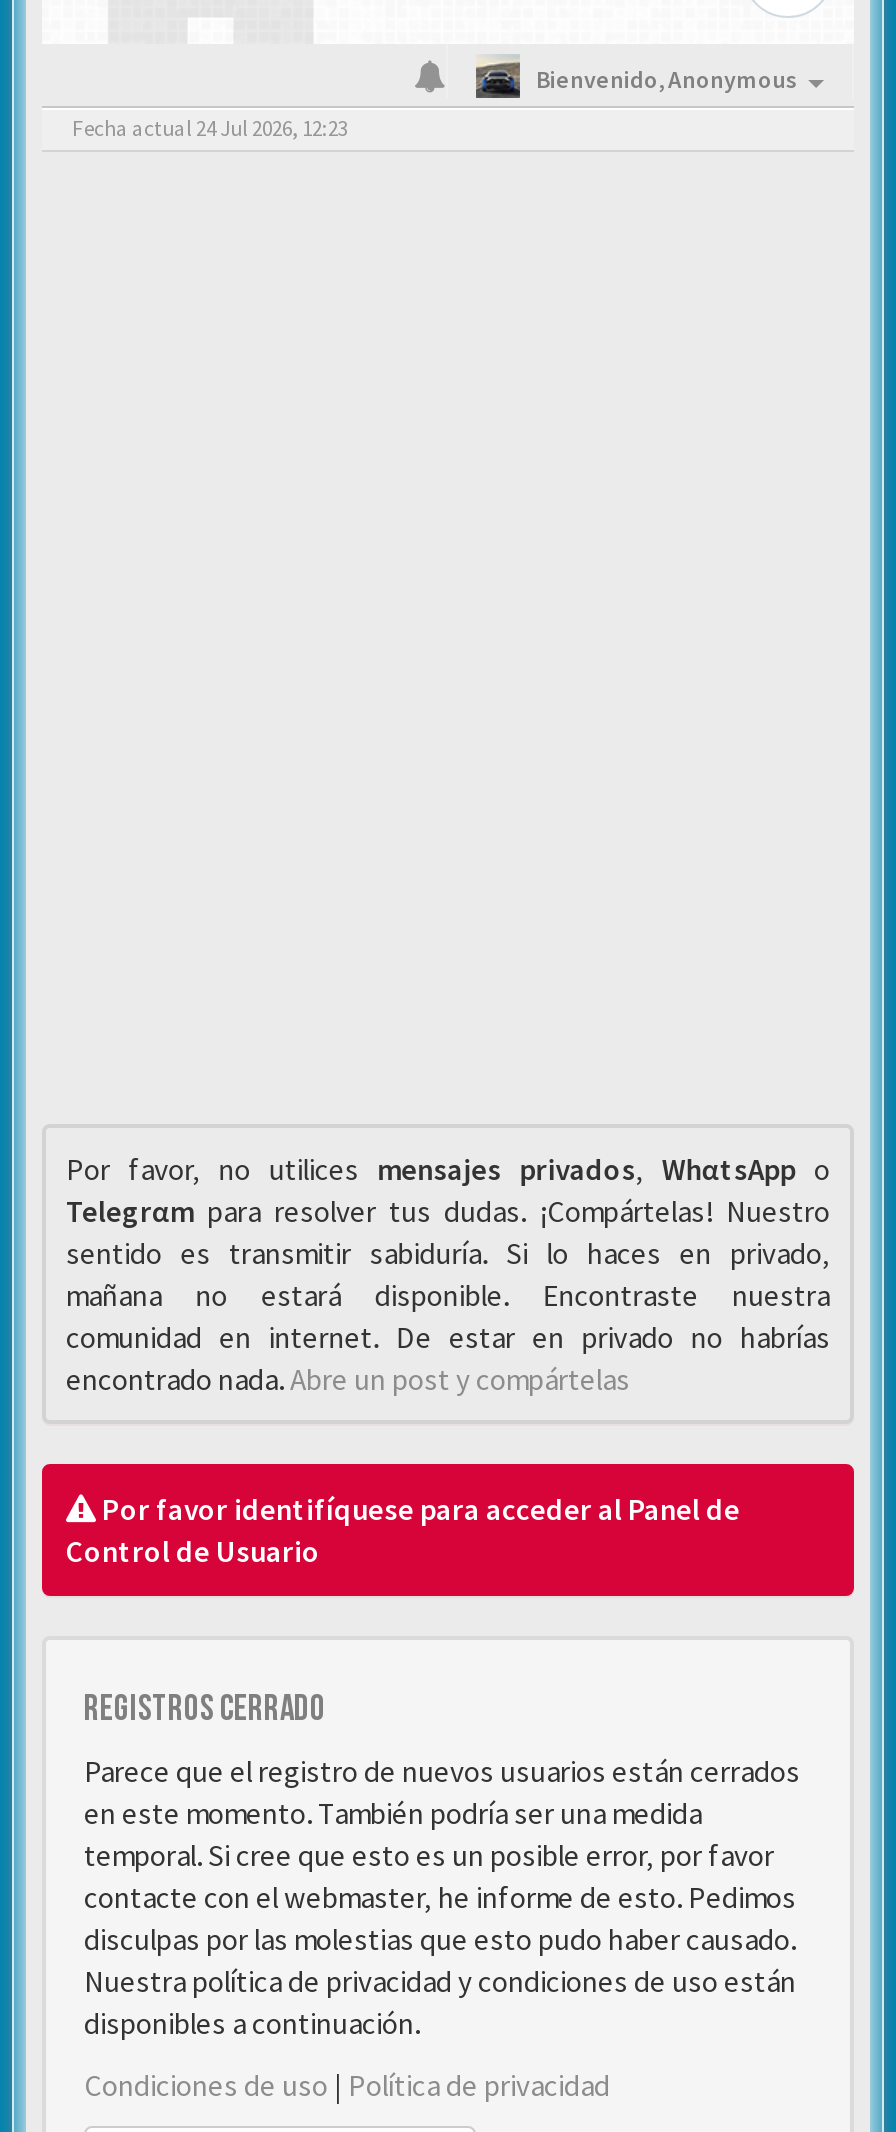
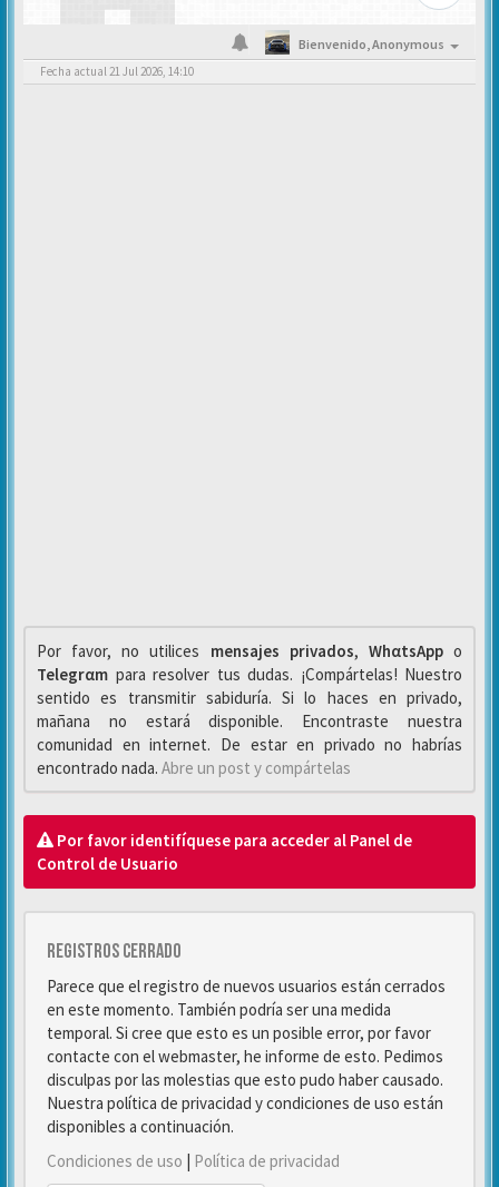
[72,114,348,142] Fecha actual 24 Jul 2026, 12:23 -> [40,63,194,79] Fecha actual 21 Jul 2026, 14:10

